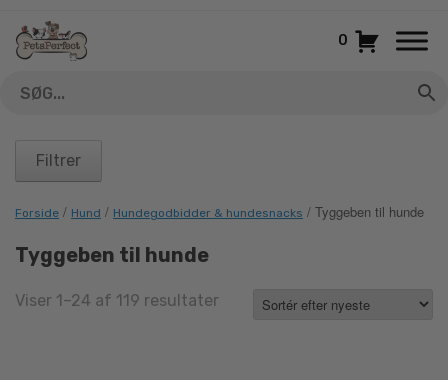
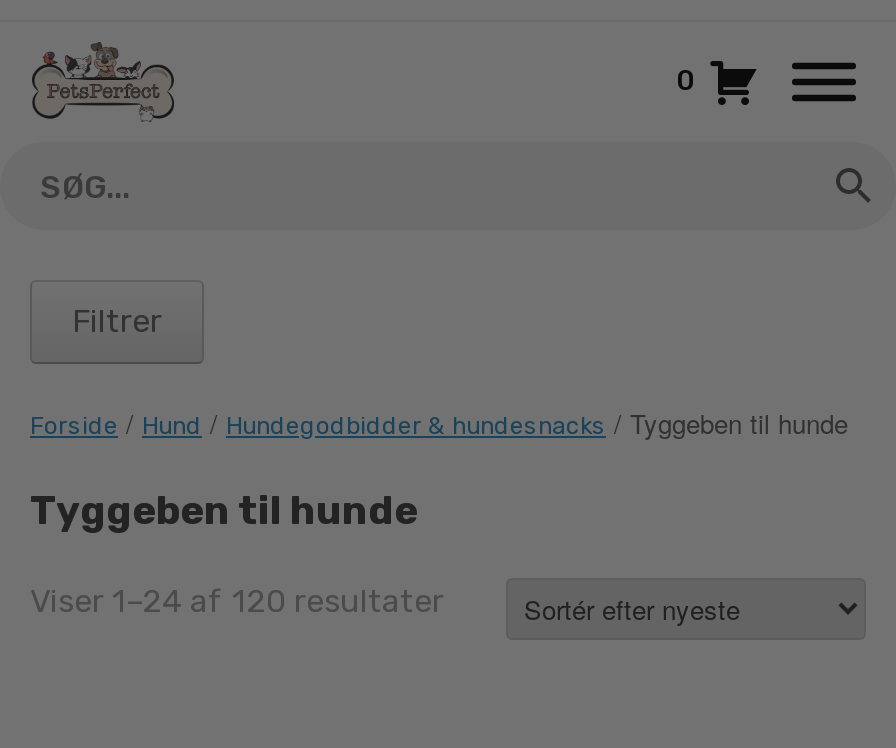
[15,290,269,310] Viser 1–24 af 119 resultater Sorted -> [30,580,544,620] Viser 1–24 af 120 resultater Sorted

